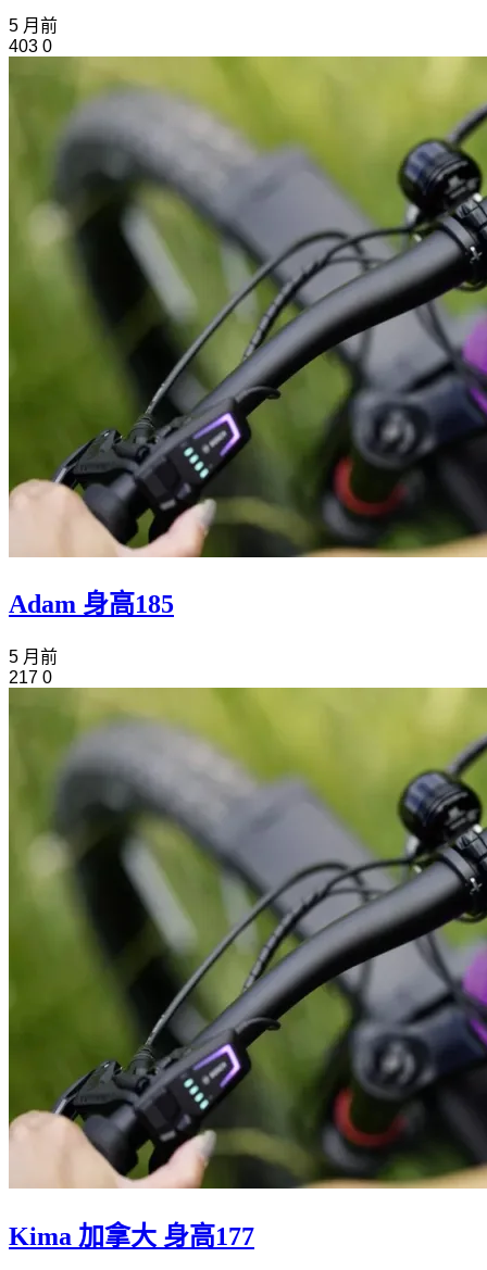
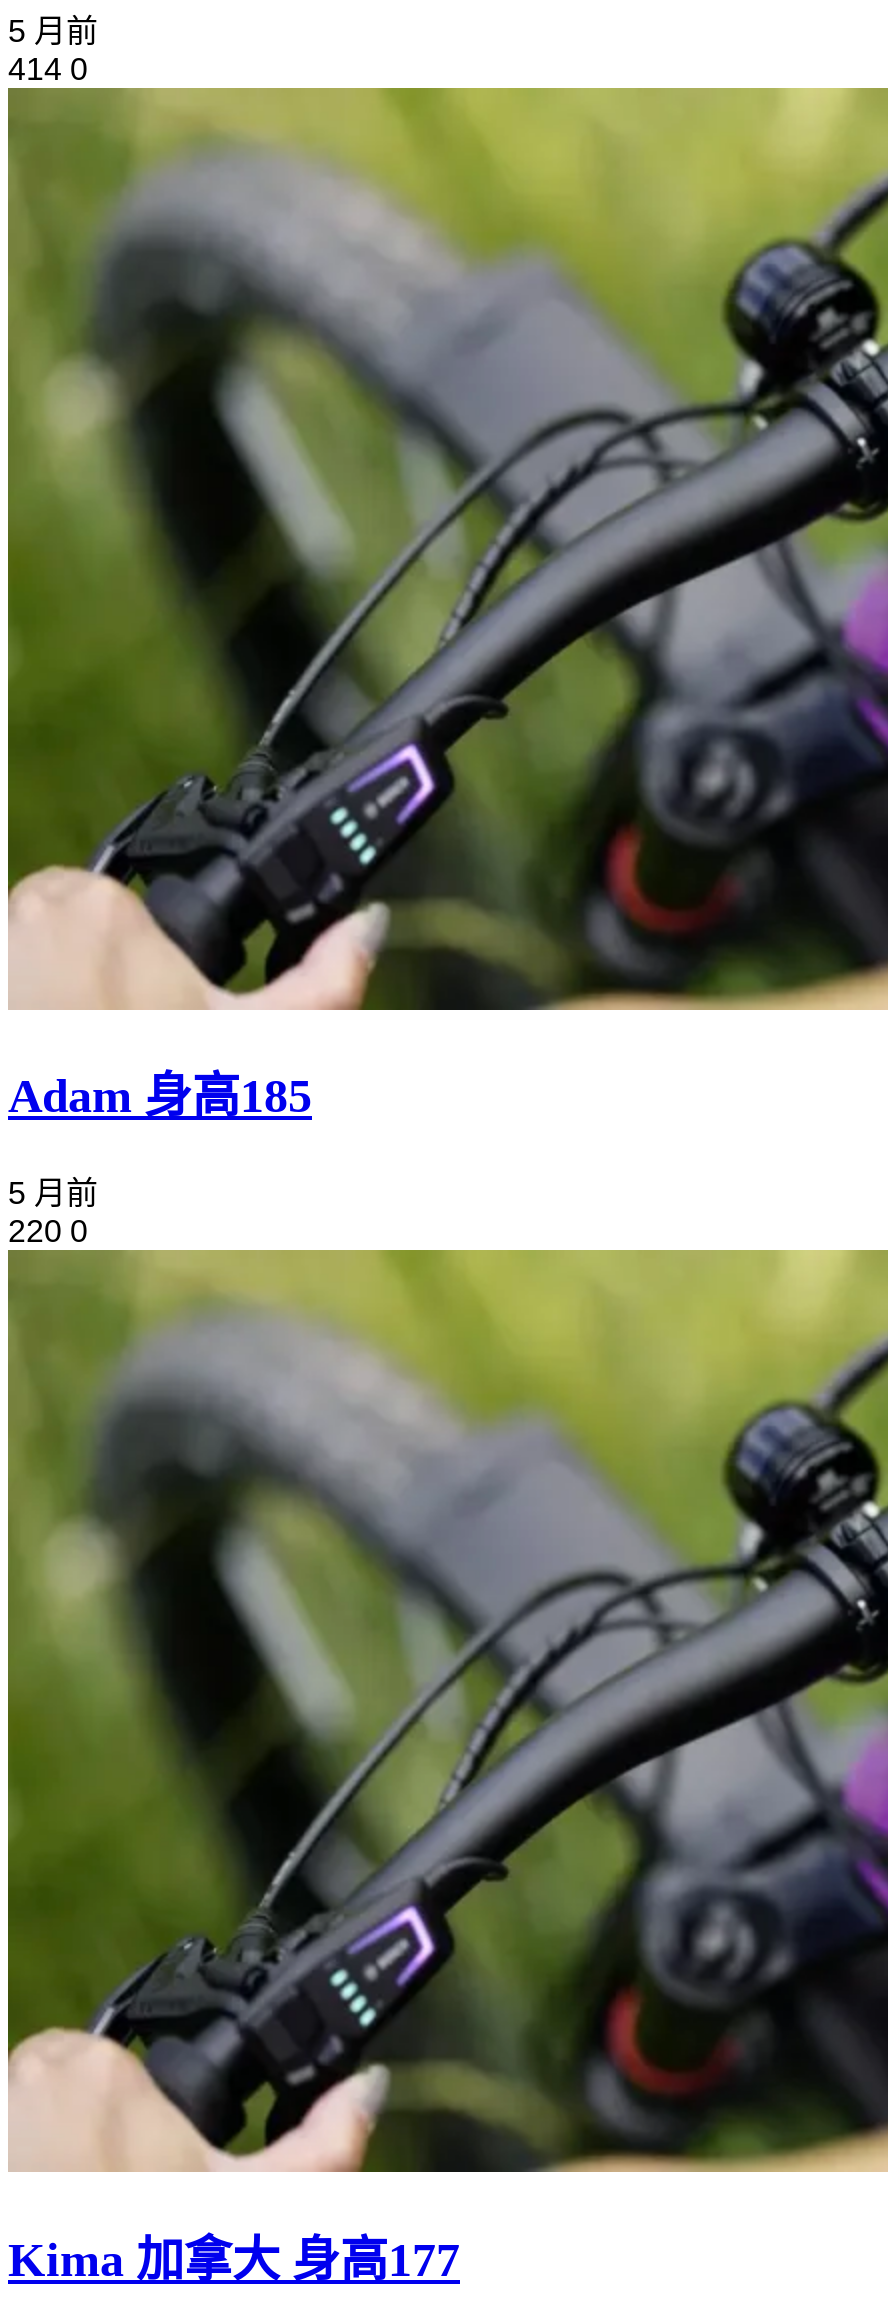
[9,36,52,55] 403 0 -> [8,51,88,85] 414 0
[9,668,52,687] 217 0 -> [8,1215,88,1249] 220 0

